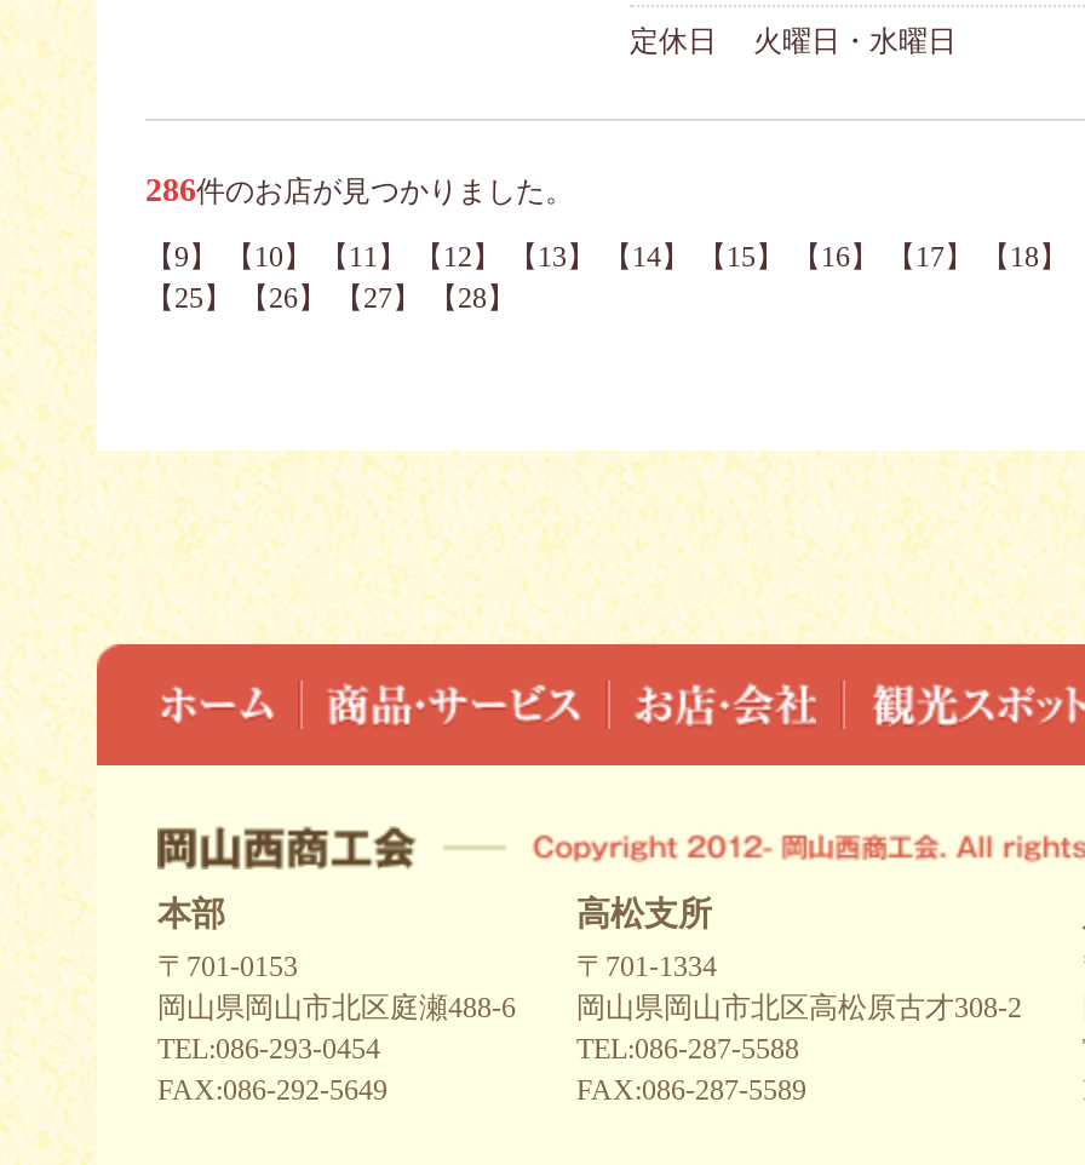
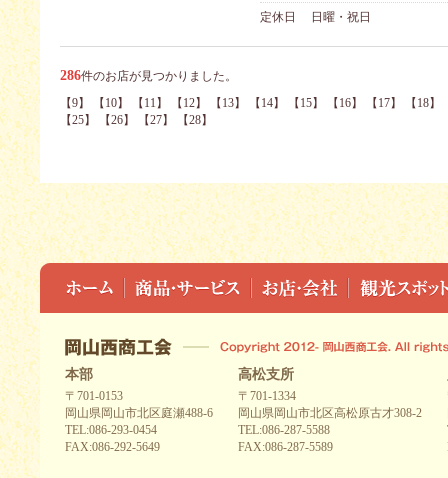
[753,24,957,58] 火曜日・水曜日 -> [311,10,371,24] 日曜・祝日

